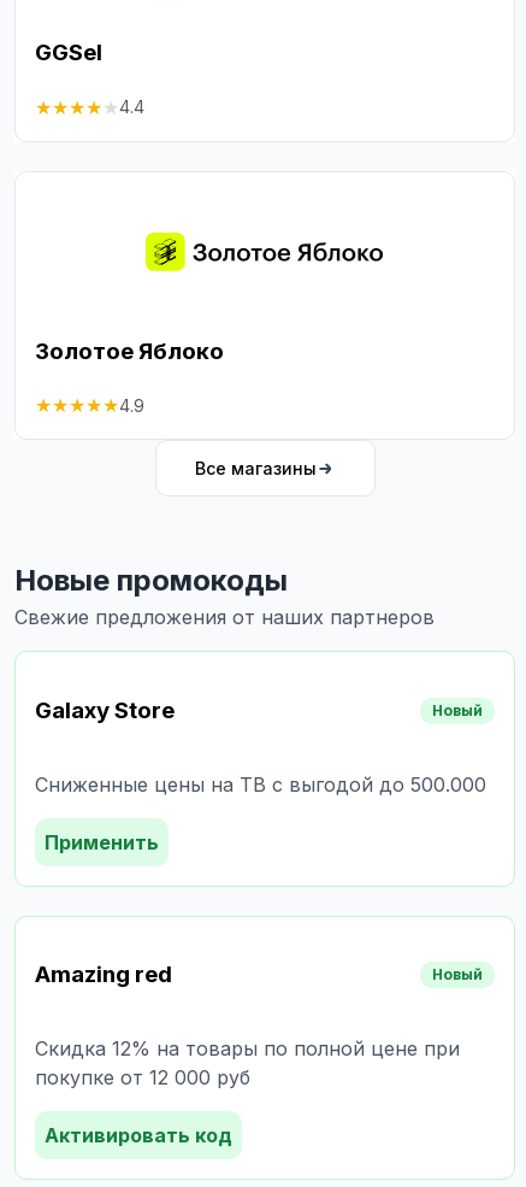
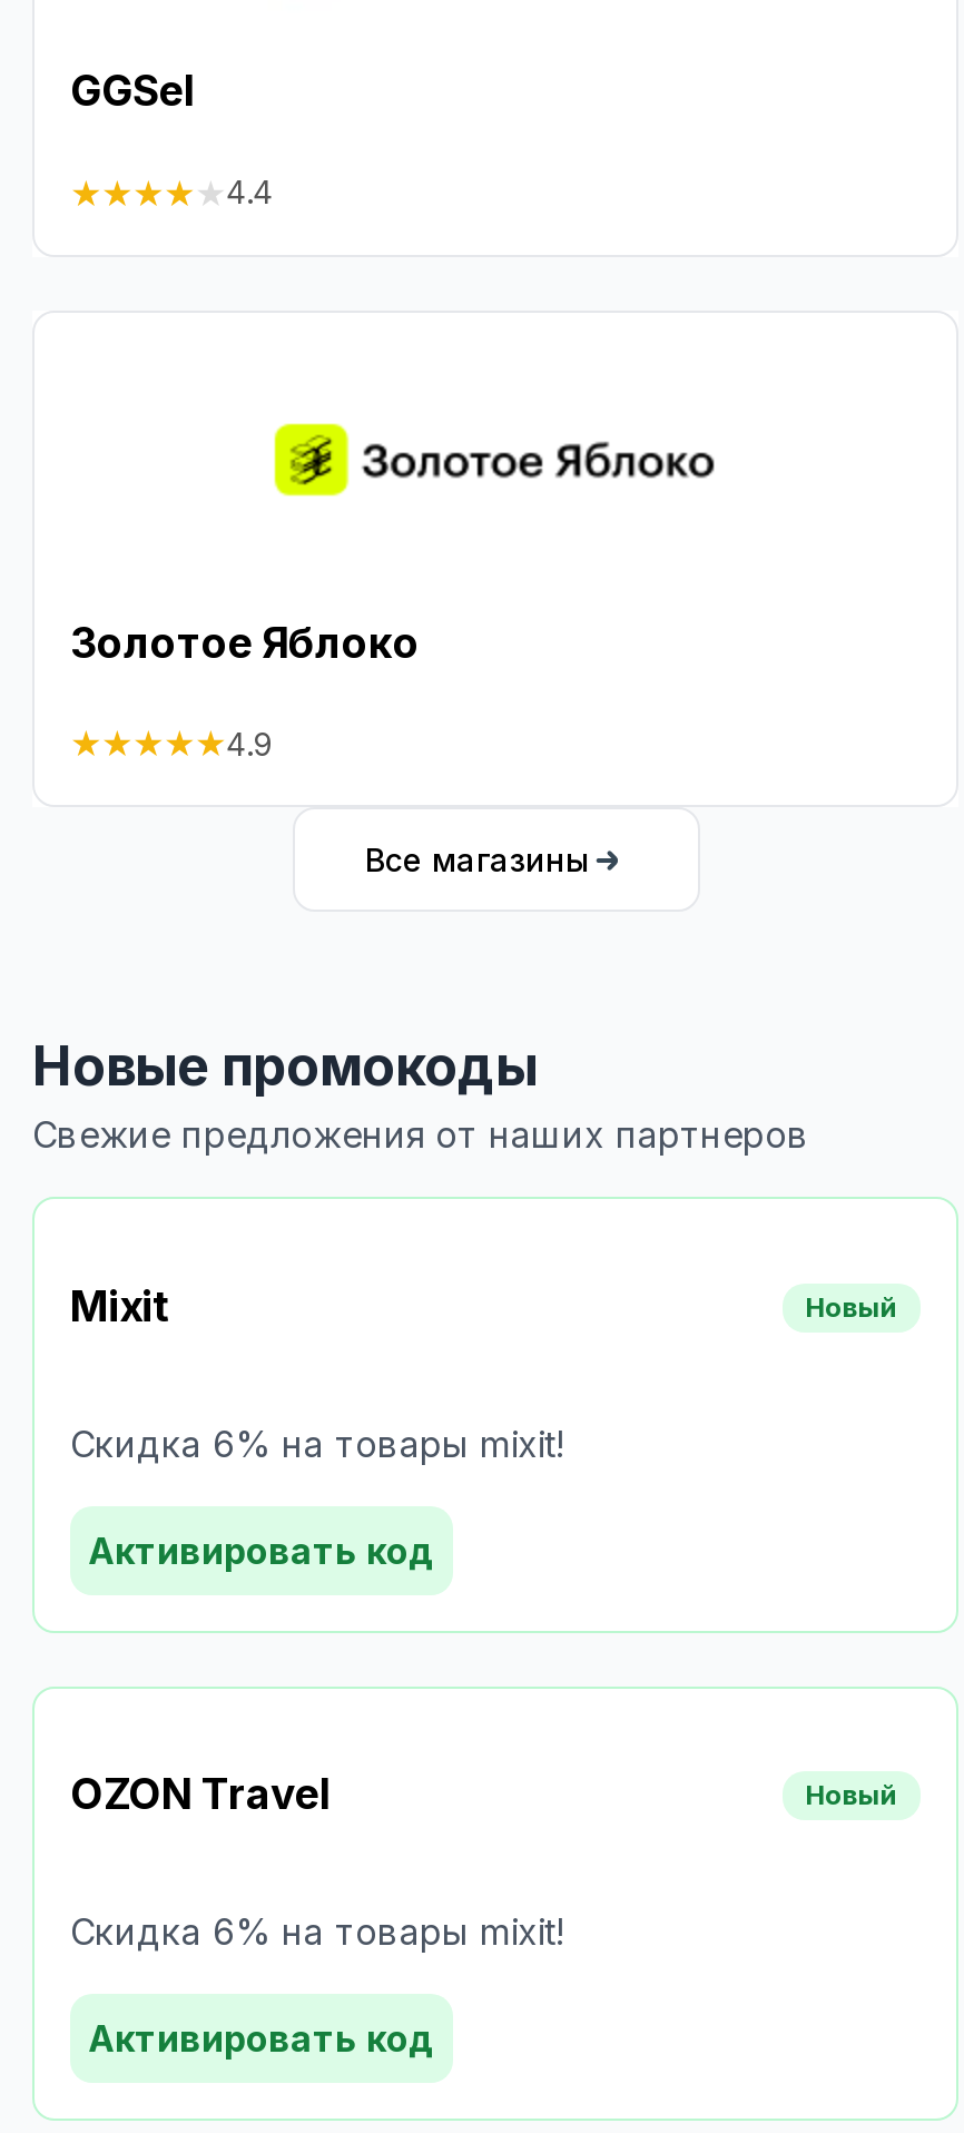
[35,696,175,724] Galaxy Store -> [70,1281,168,1332] Mixit
[35,772,486,796] Сниженные цены на ТВ с выгодой до 500.000 -> [70,1421,564,1465] Скидка 6% на товары mixit!
[45,830,159,854] Применить -> [88,1528,435,1572] Активировать код
[35,961,172,989] Amazing red -> [70,1770,331,1821] OZON Travel
[35,1036,460,1090] Скидка 12% на товары по полной цене при | покупке от 12 000 руб -> [70,1909,564,1954] Скидка 6% на товары mixit!

